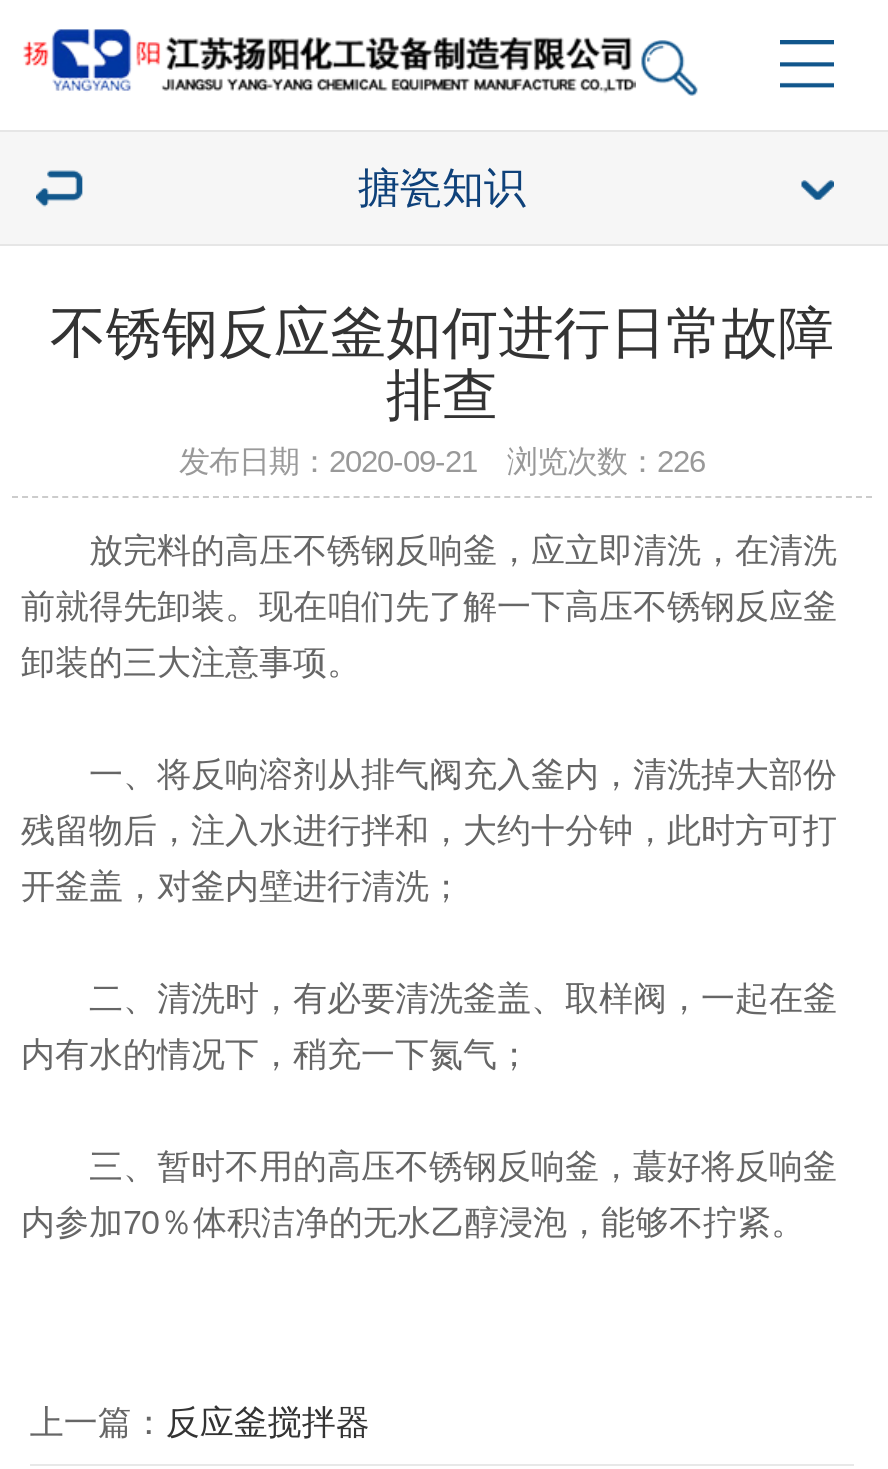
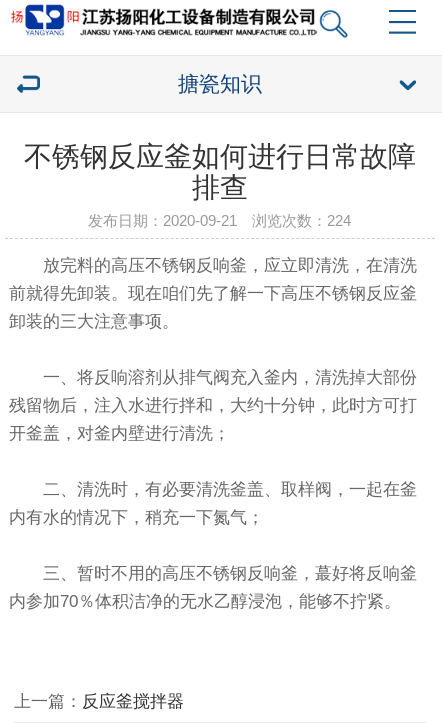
[179,444,705,478] 发布日期：2020-09-21 浏览次数：226 -> [88,212,351,229] 发布日期：2020-09-21 浏览次数：224

